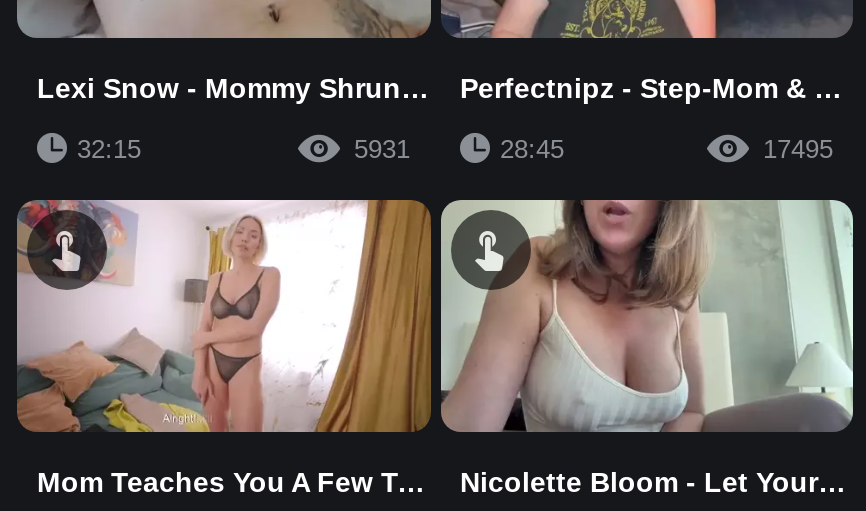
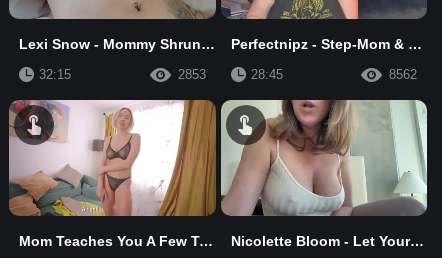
[354,133,410,163] 5931 -> [177,66,205,81] 2853
[763,133,833,163] 17495 -> [389,66,417,81] 8562

